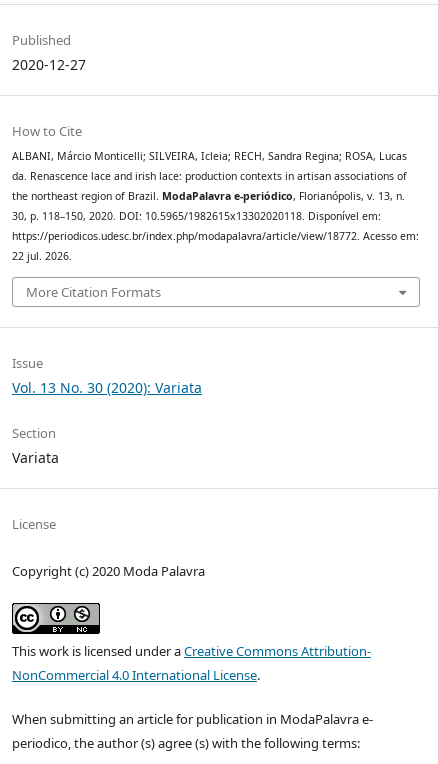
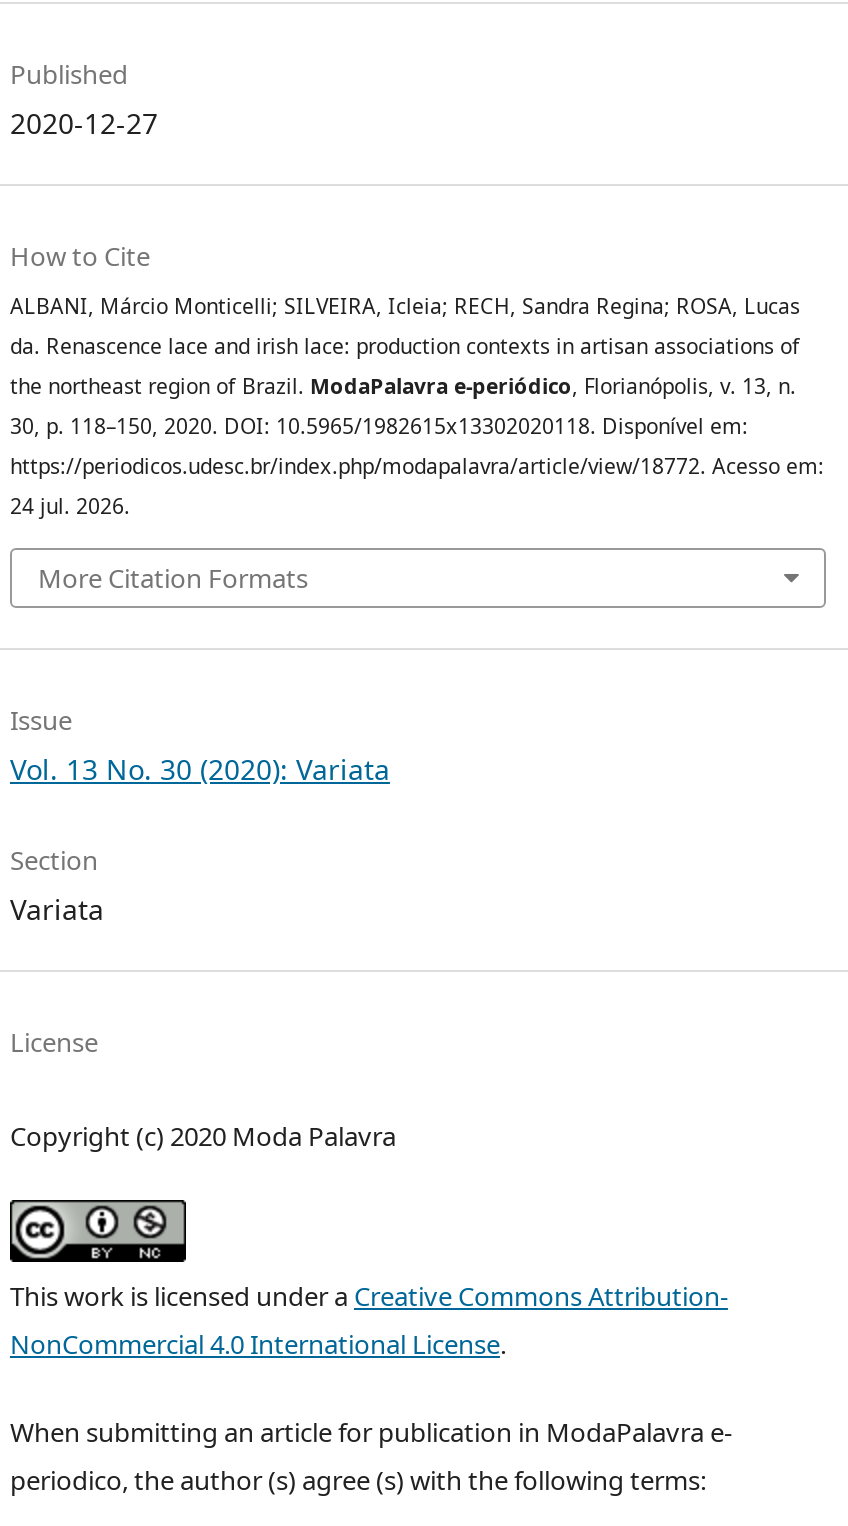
[12,249,72,263] 22 jul. 2026. -> [10,493,130,521] 24 jul. 2026.

